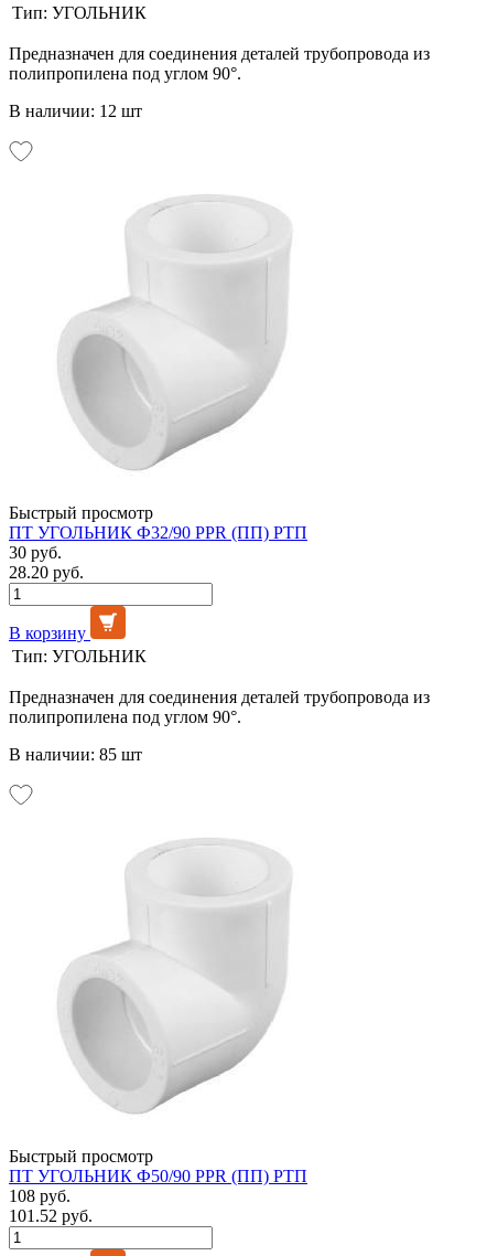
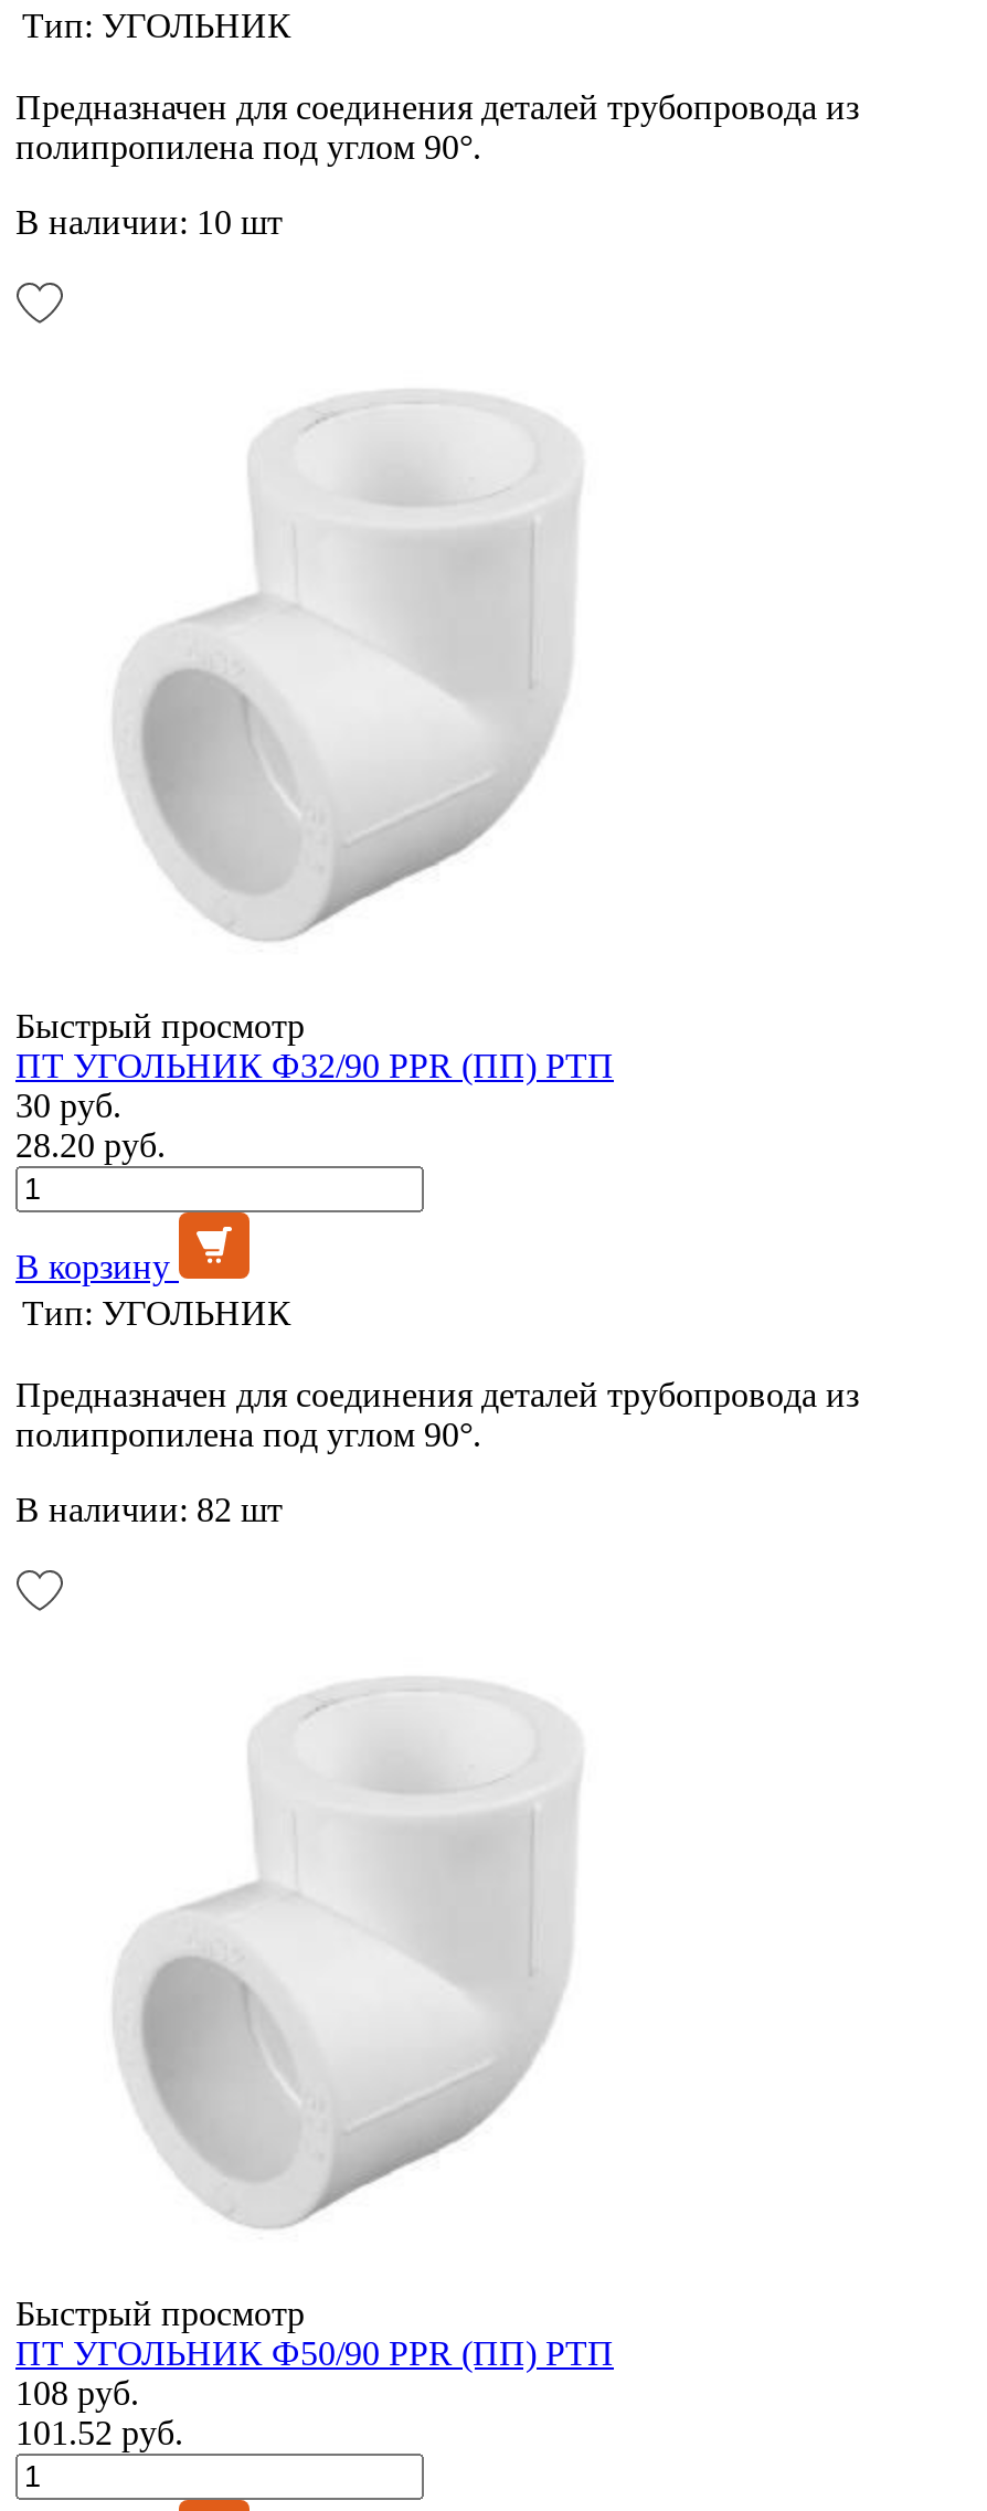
[9,101,142,120] В наличии: 12 шт -> [15,203,283,240] В наличии: 10 шт
[9,745,142,764] В наличии: 85 шт -> [15,1490,283,1528] В наличии: 82 шт

